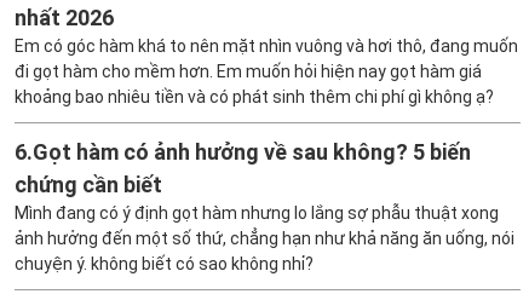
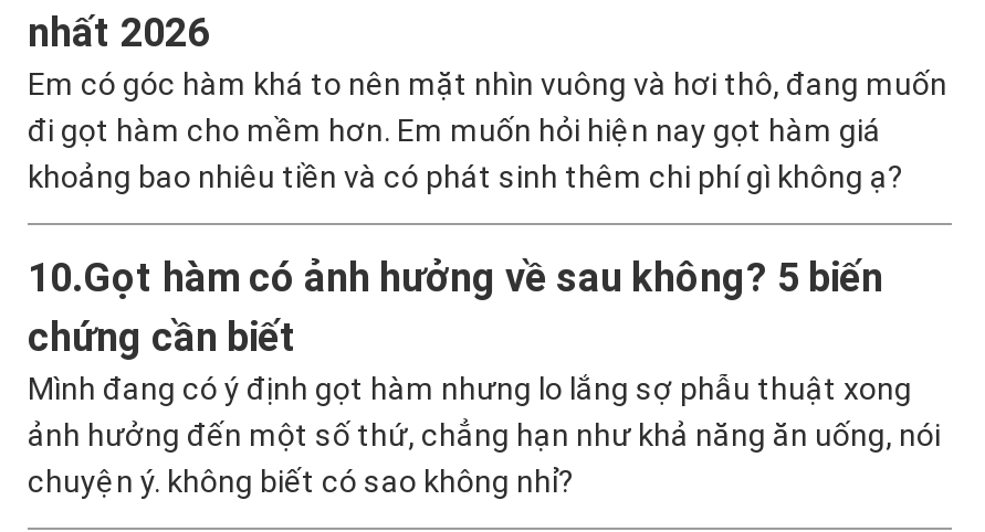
[15,139,471,165] 6.Gọt hàm có ảnh hưởng về sau không? 5 biến -> [28,255,883,301] 10.Gọt hàm có ảnh hưởng về sau không? 5 biến

